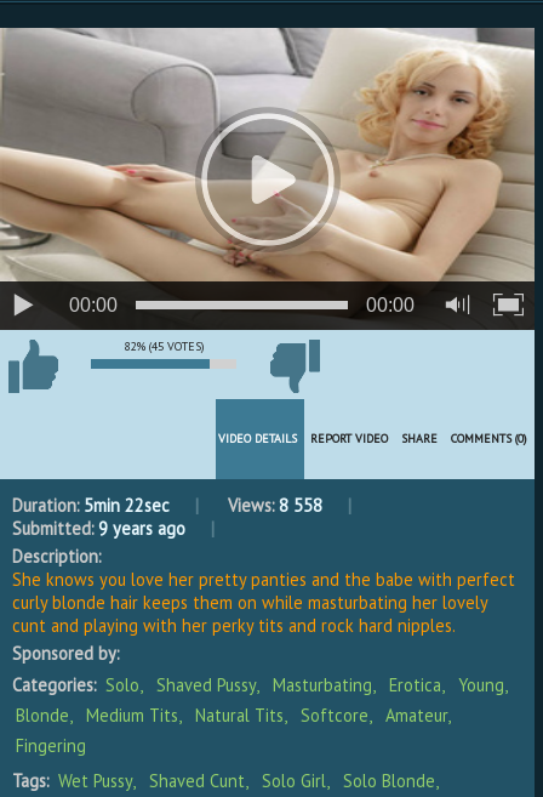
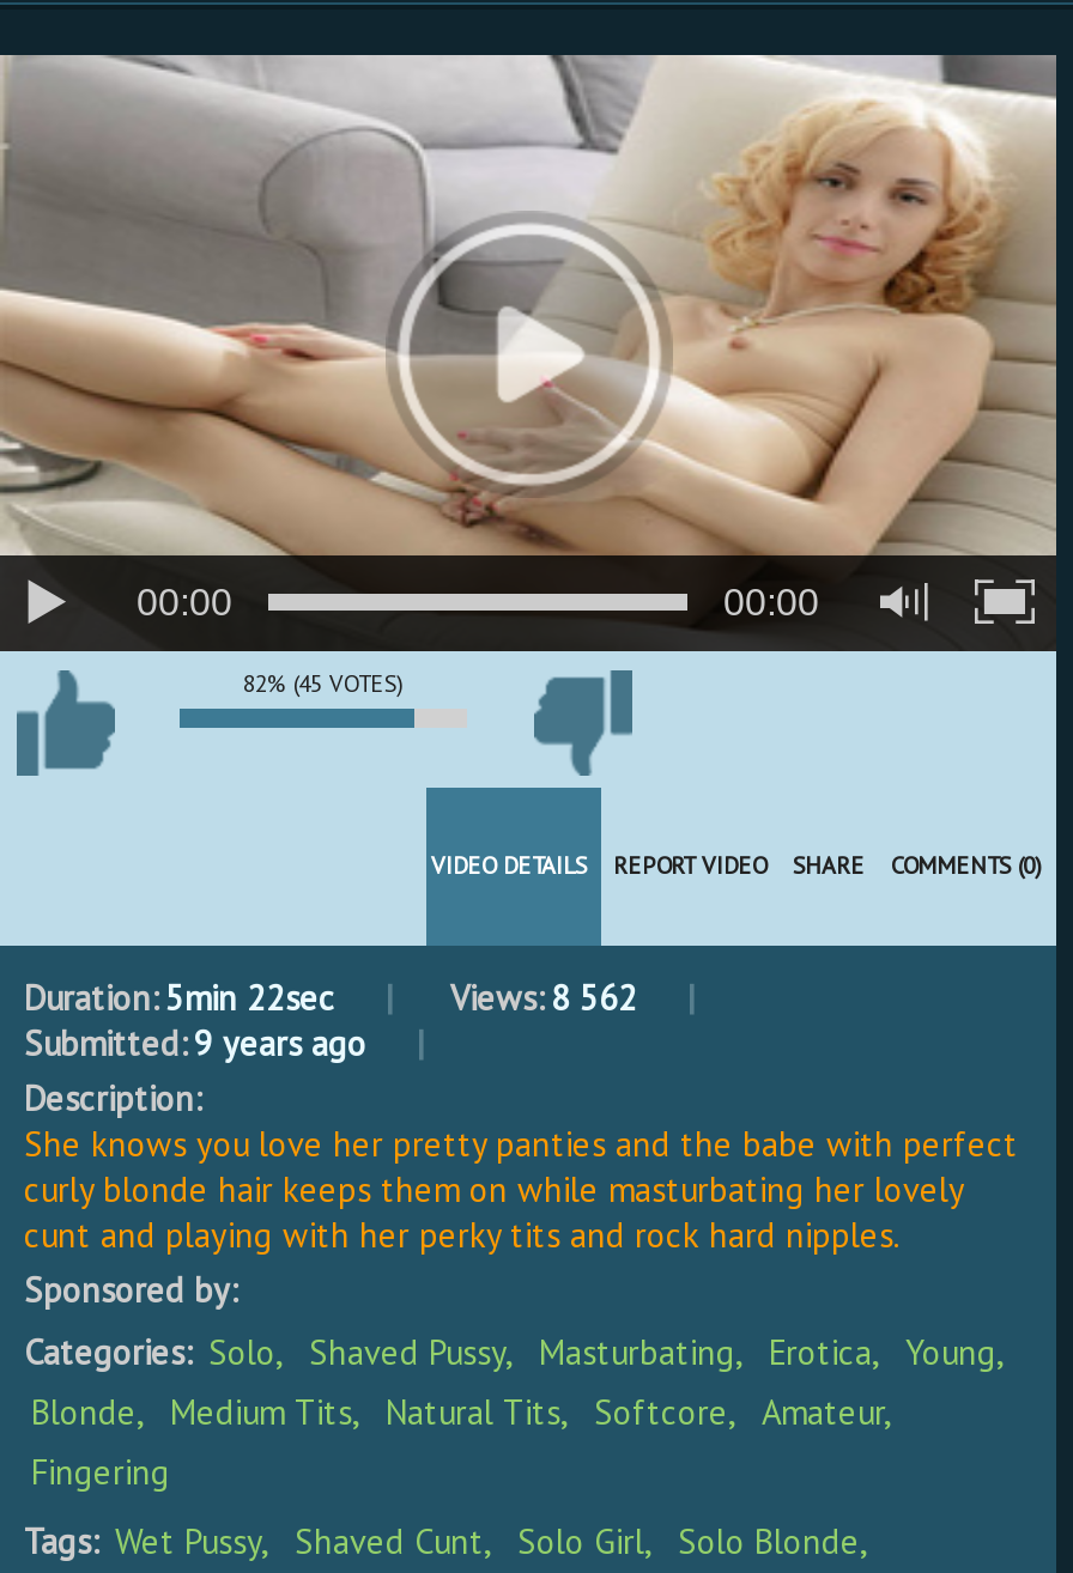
[228,493,322,516] Views: 8 558 -> [450,973,637,1019] Views: 8 562

